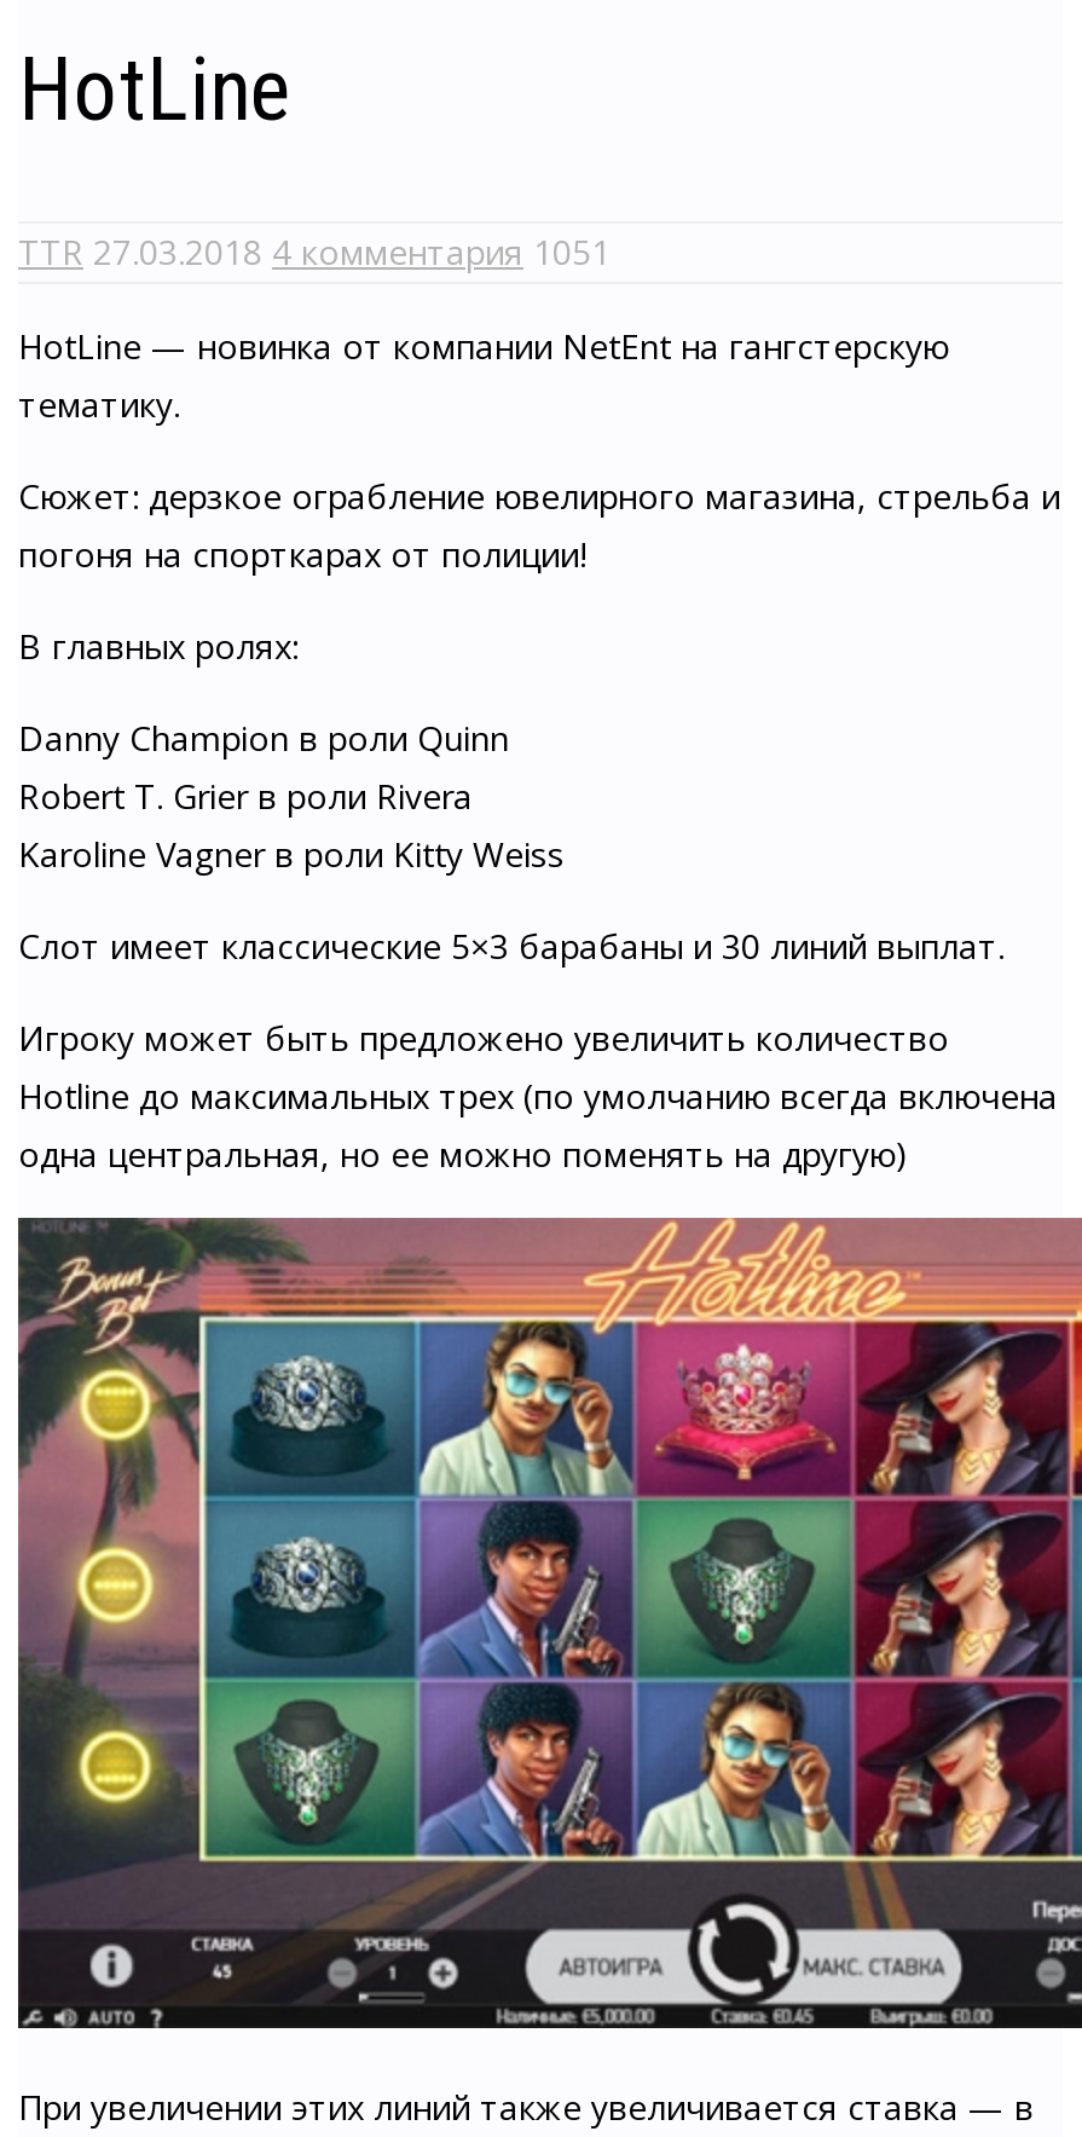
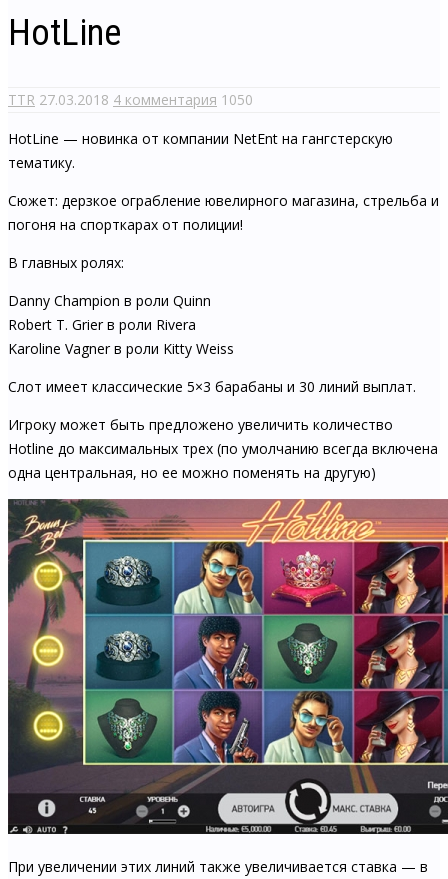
[18,228,611,274] TTR 27.03.2018 4 комментария 1051 -> [8,90,253,109] TTR 27.03.2018 4 комментария 1050

